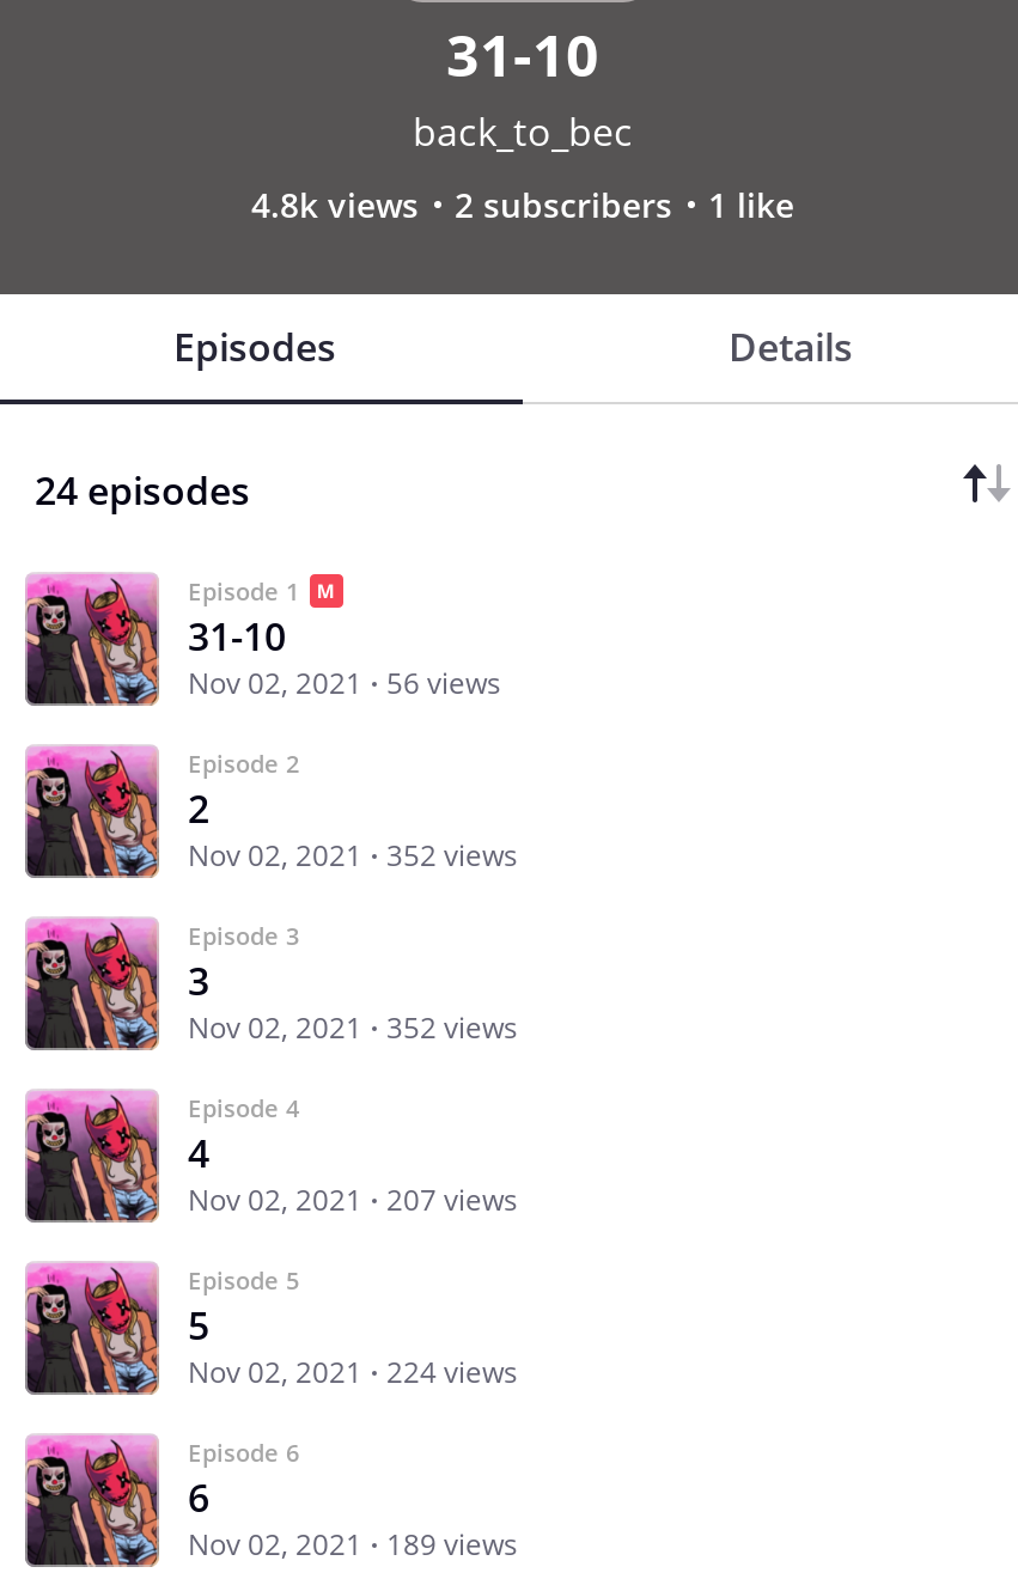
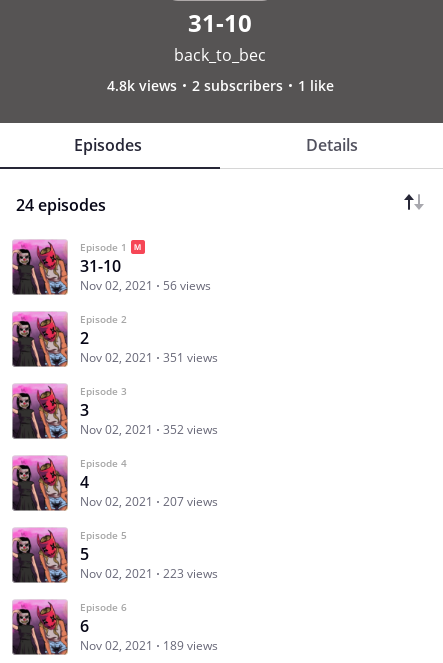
[188,835,518,876] Nov 02, 2021 352 views -> [80,349,218,366] Nov 02, 2021 351 views
[188,1352,518,1392] Nov 02, 2021 224 views -> [80,565,218,582] Nov 02, 2021 223 views

